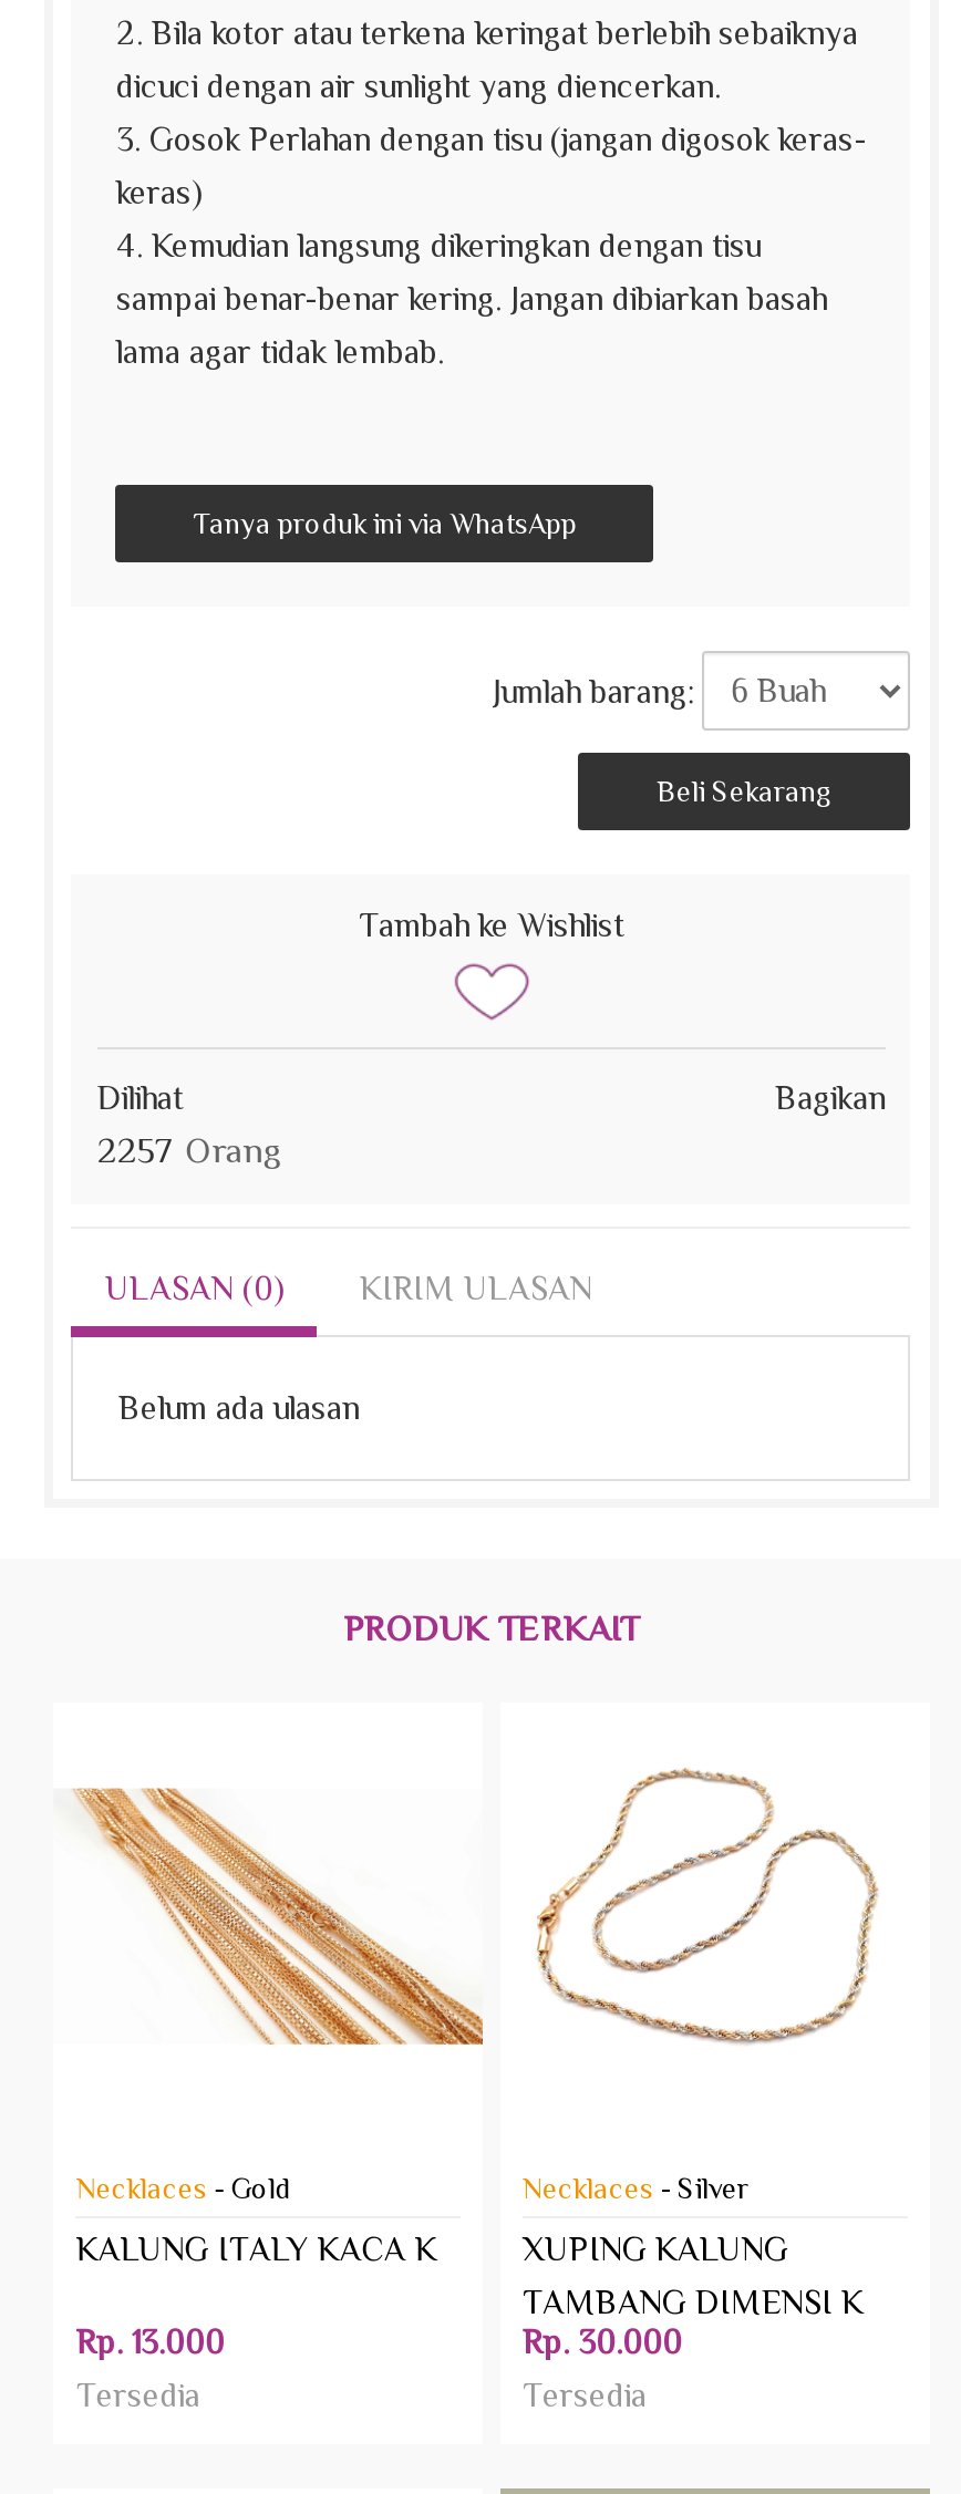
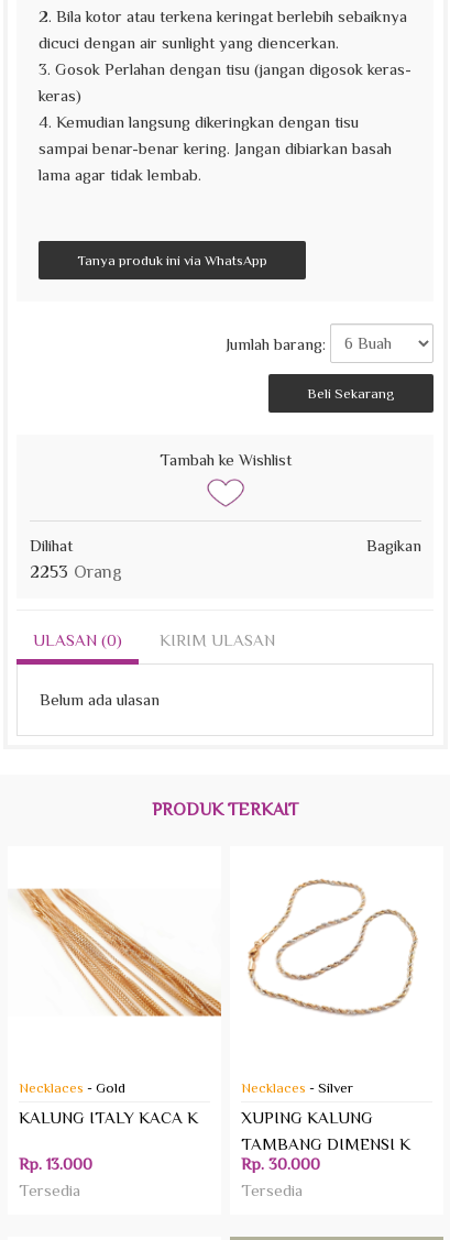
[97,1131,283,1171] 2257 Orang -> [29,562,122,582] 2253 Orang

